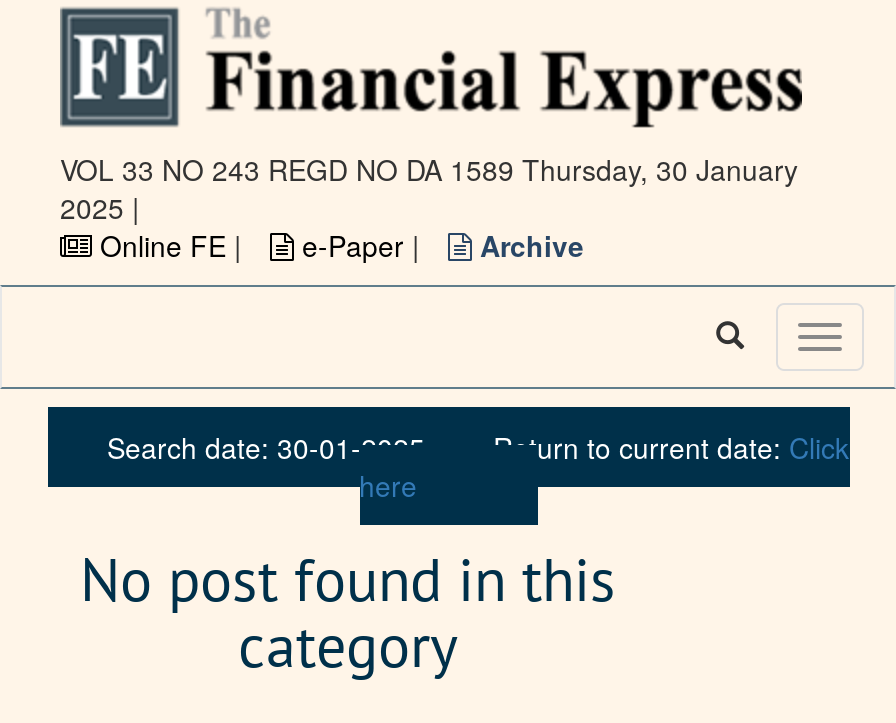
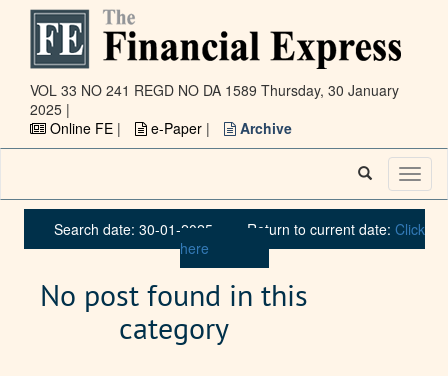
[60,149,798,189] VOL 33 NO 243 REGD NO DA 1589 Thursday, 30 January -> [30,80,399,100] VOL 33 NO 241 REGD NO DA 1589 Thursday, 30 January

